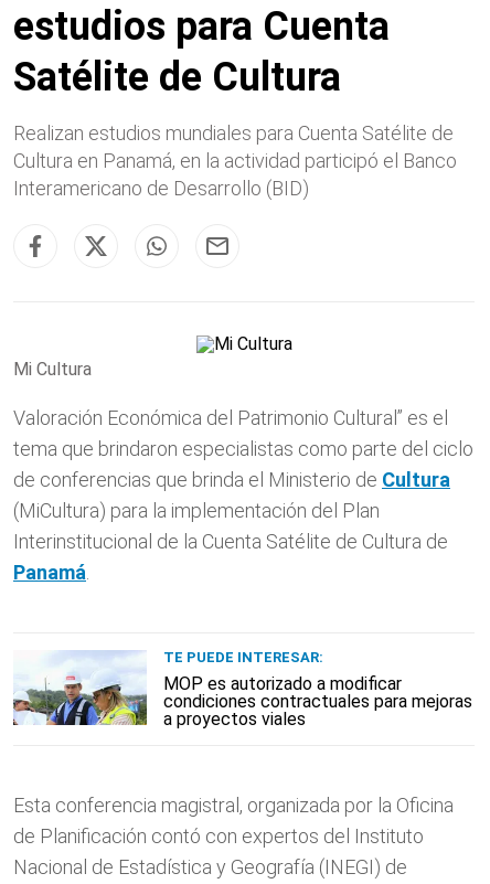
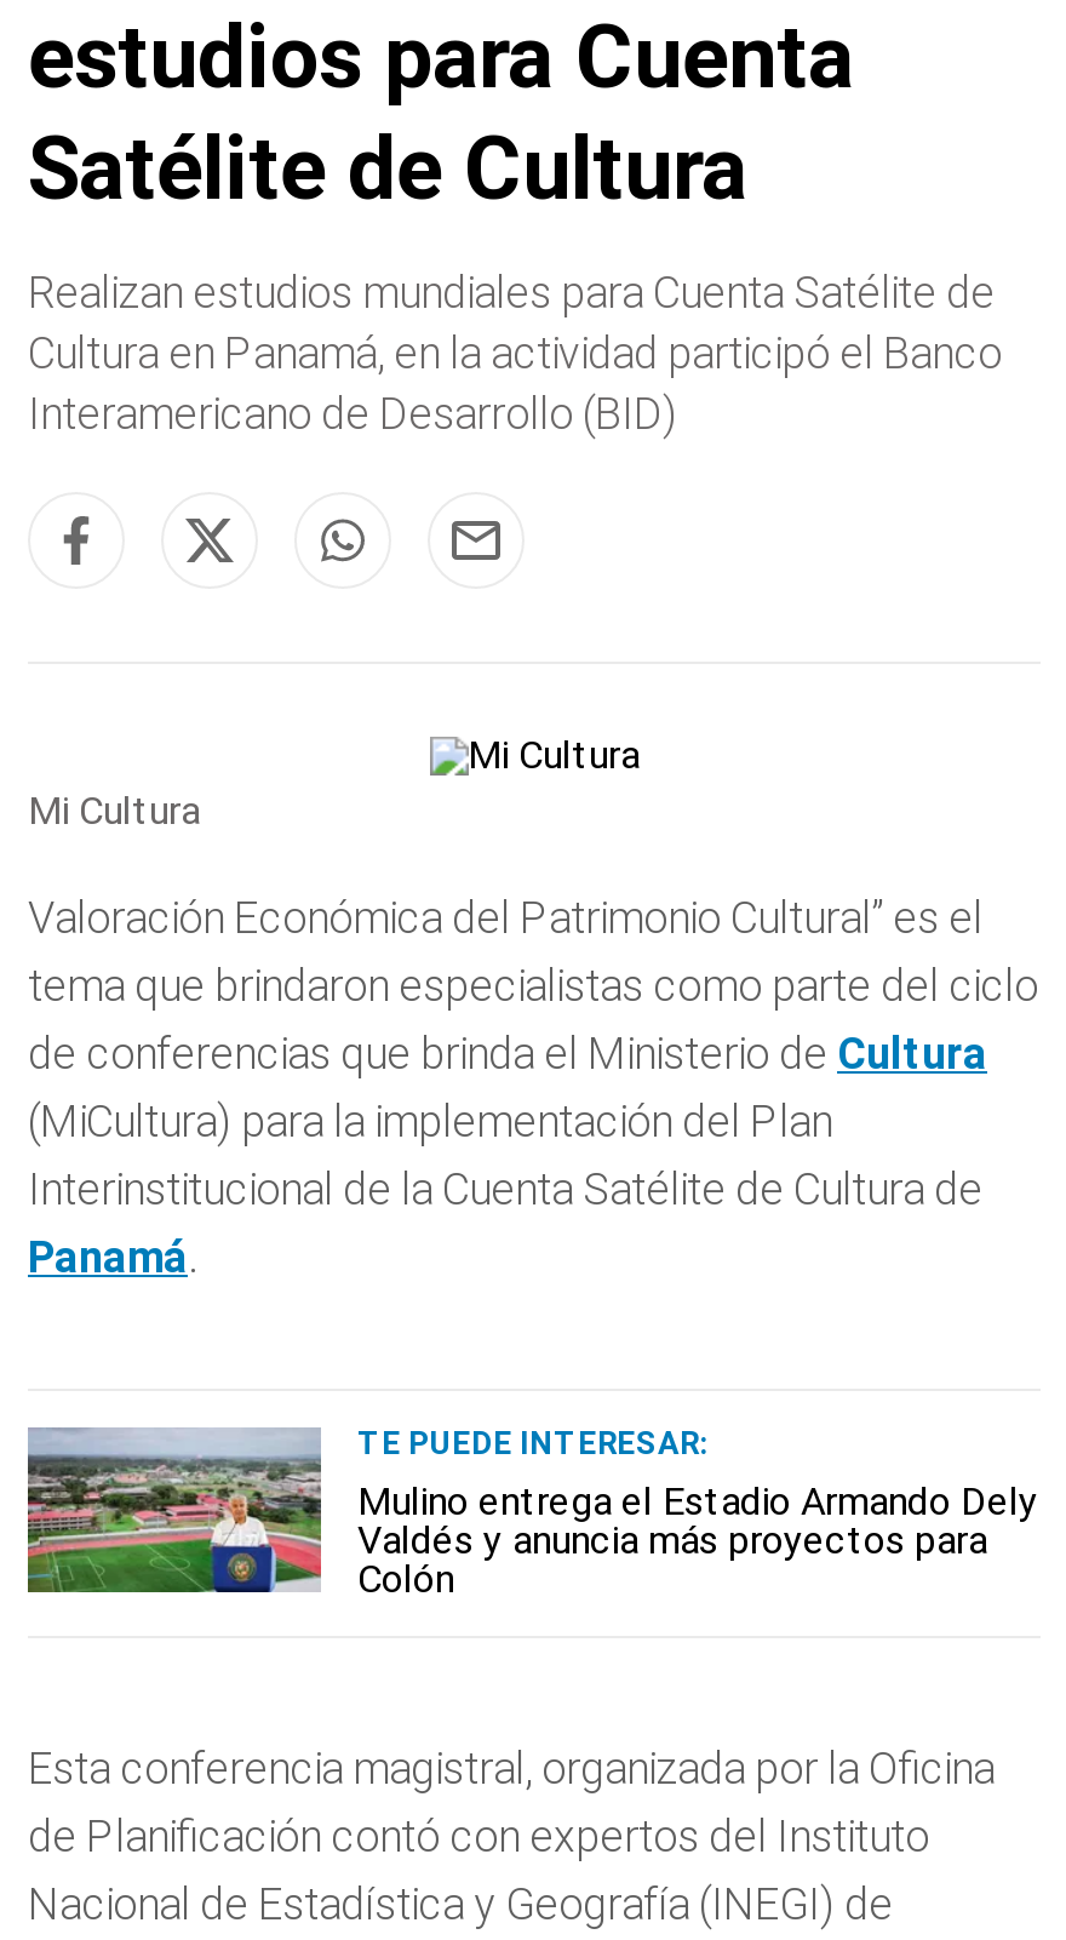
[13,651,472,729] [image] | MOP es autorizado a modificar | condiciones contractuales para mejoras | a proyectos viales -> [25,1427,1038,1602] [image] | Mulino entrega el Estadio Armando Dely | Valdés y anuncia más proyectos para | Colón

